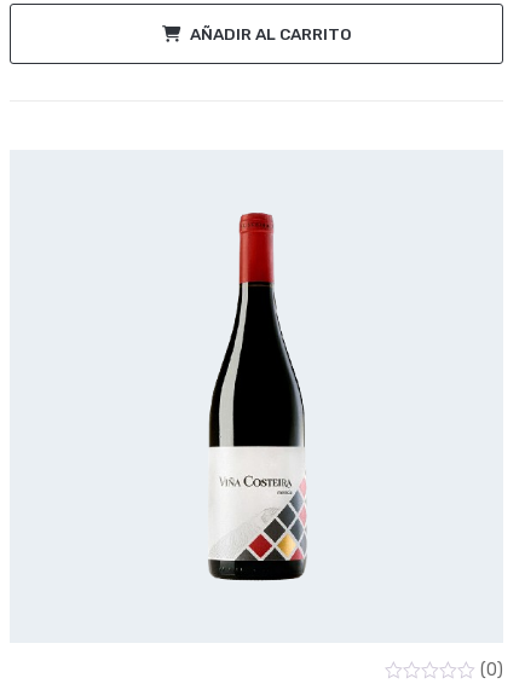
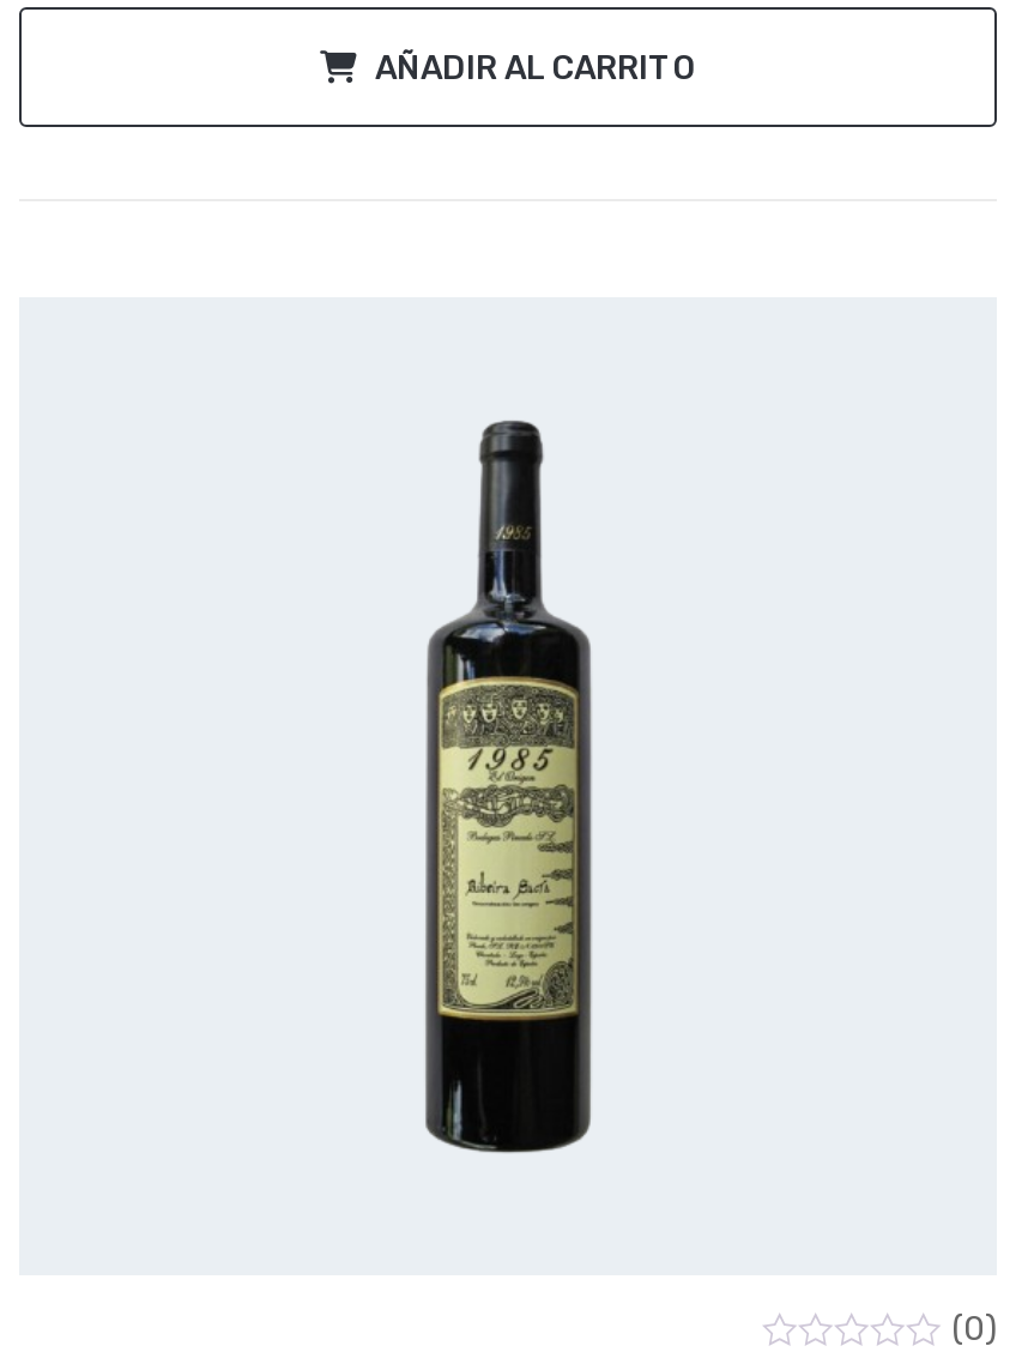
[208,213,307,581] [image] -> [415,421,606,1152] [image]

